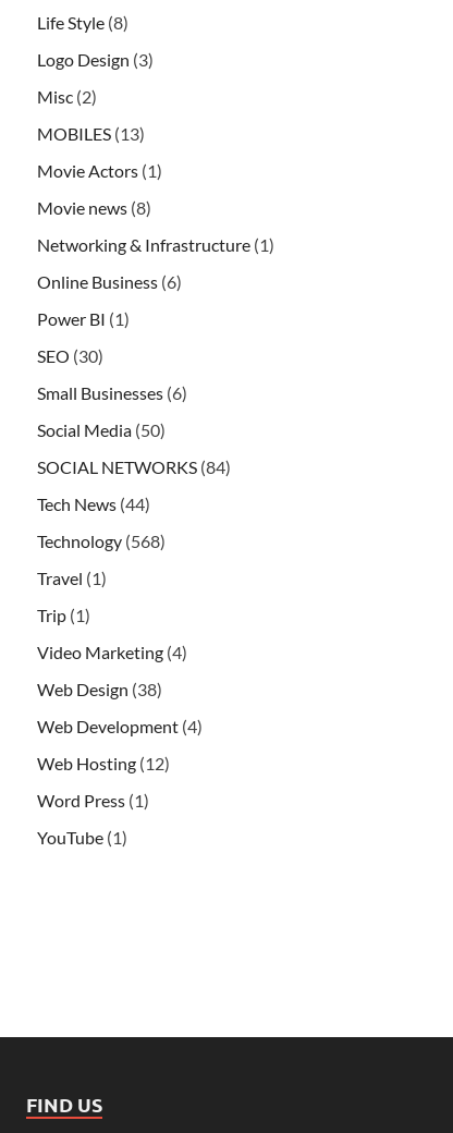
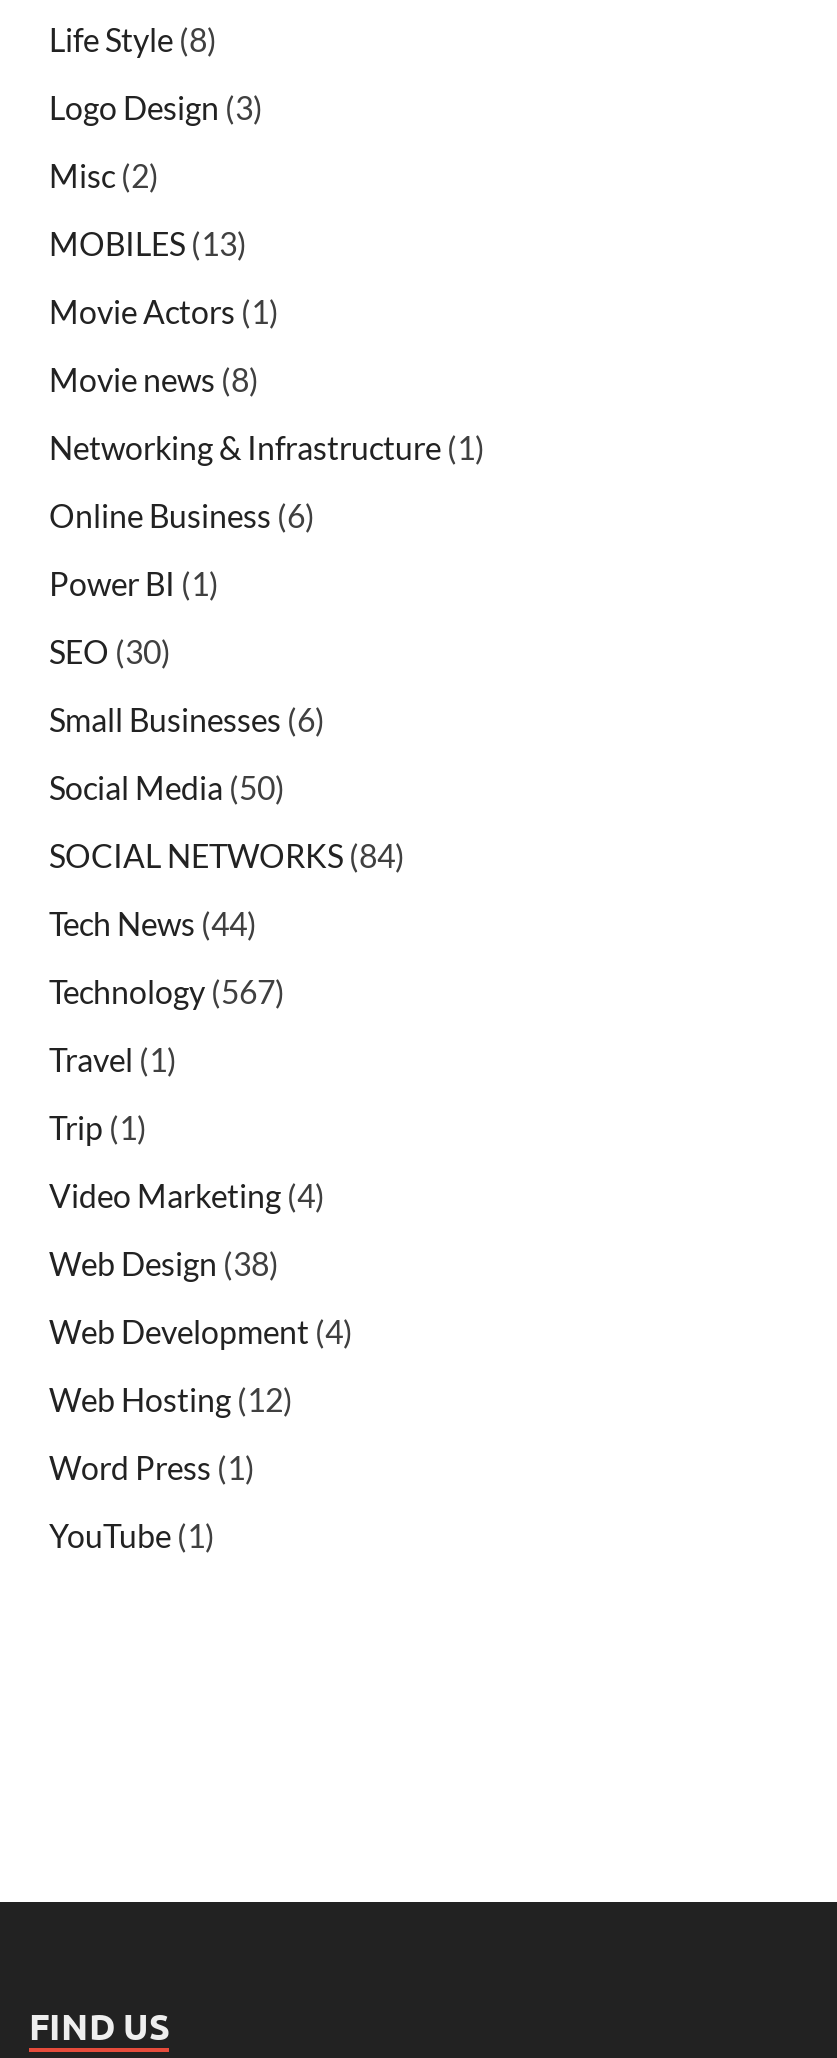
[37,530,166,551] Technology (568) -> [49,971,285,1009] Technology (567)

